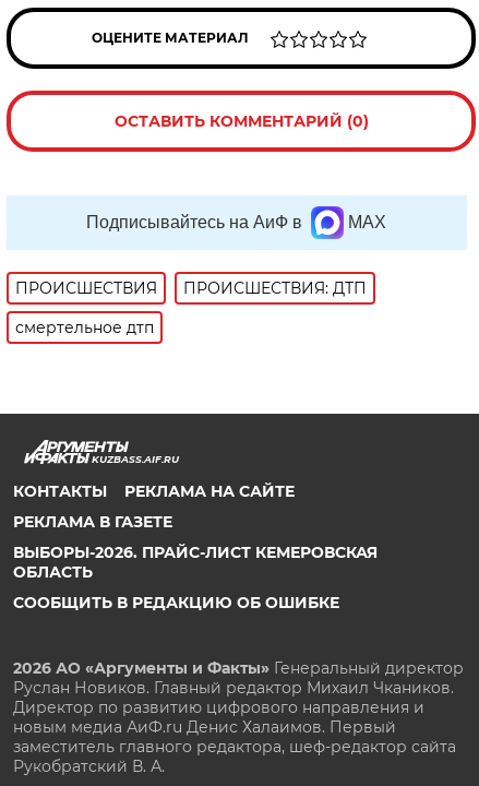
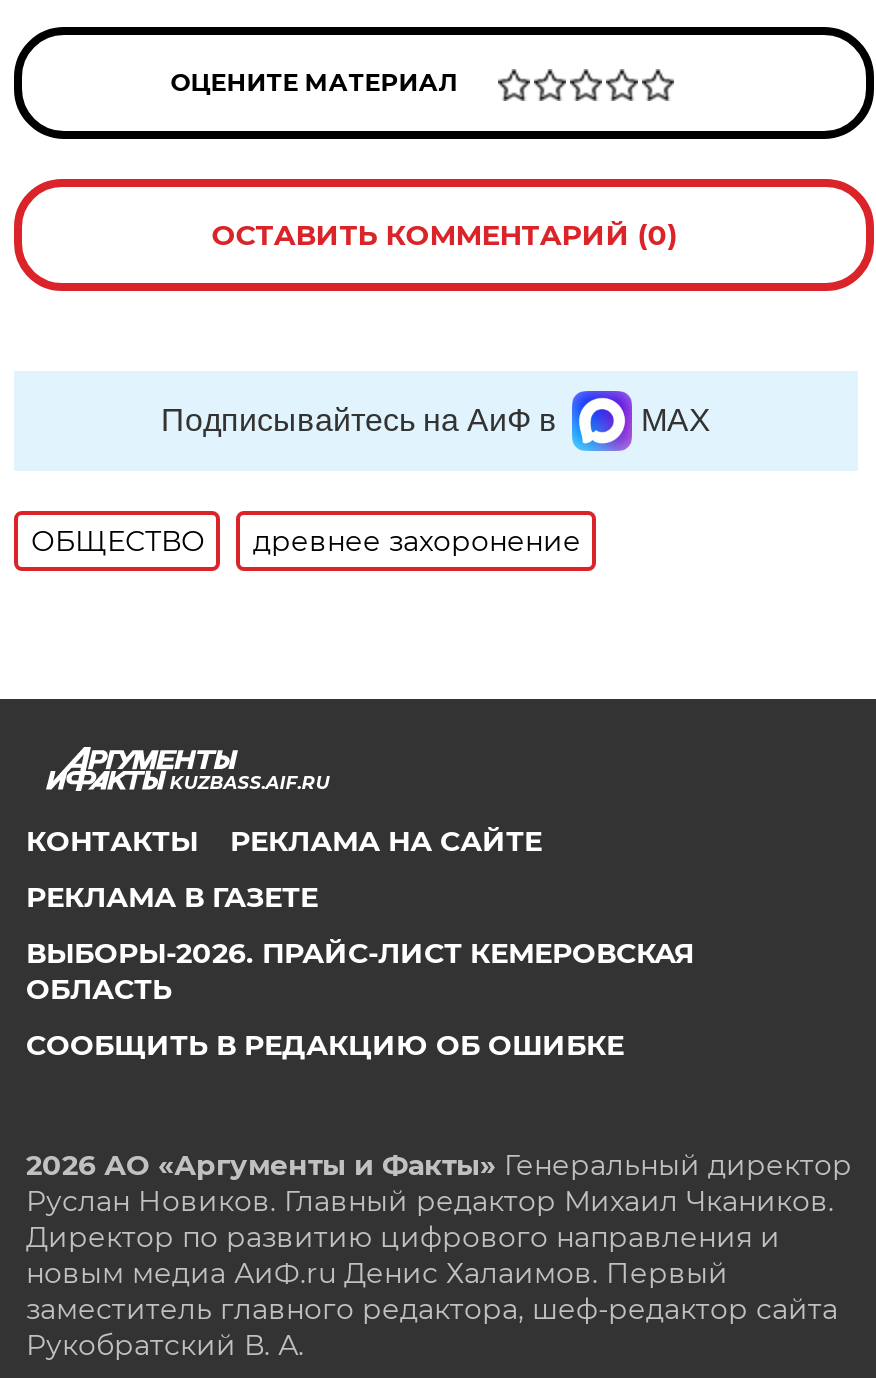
[16,278,367,337] ПРОИСШЕСТВИЯ | ПРОИСШЕСТВИЯ: ДТП | смертельное дтп -> [31,523,581,559] ОБЩЕСТВО | древнее захоронение

